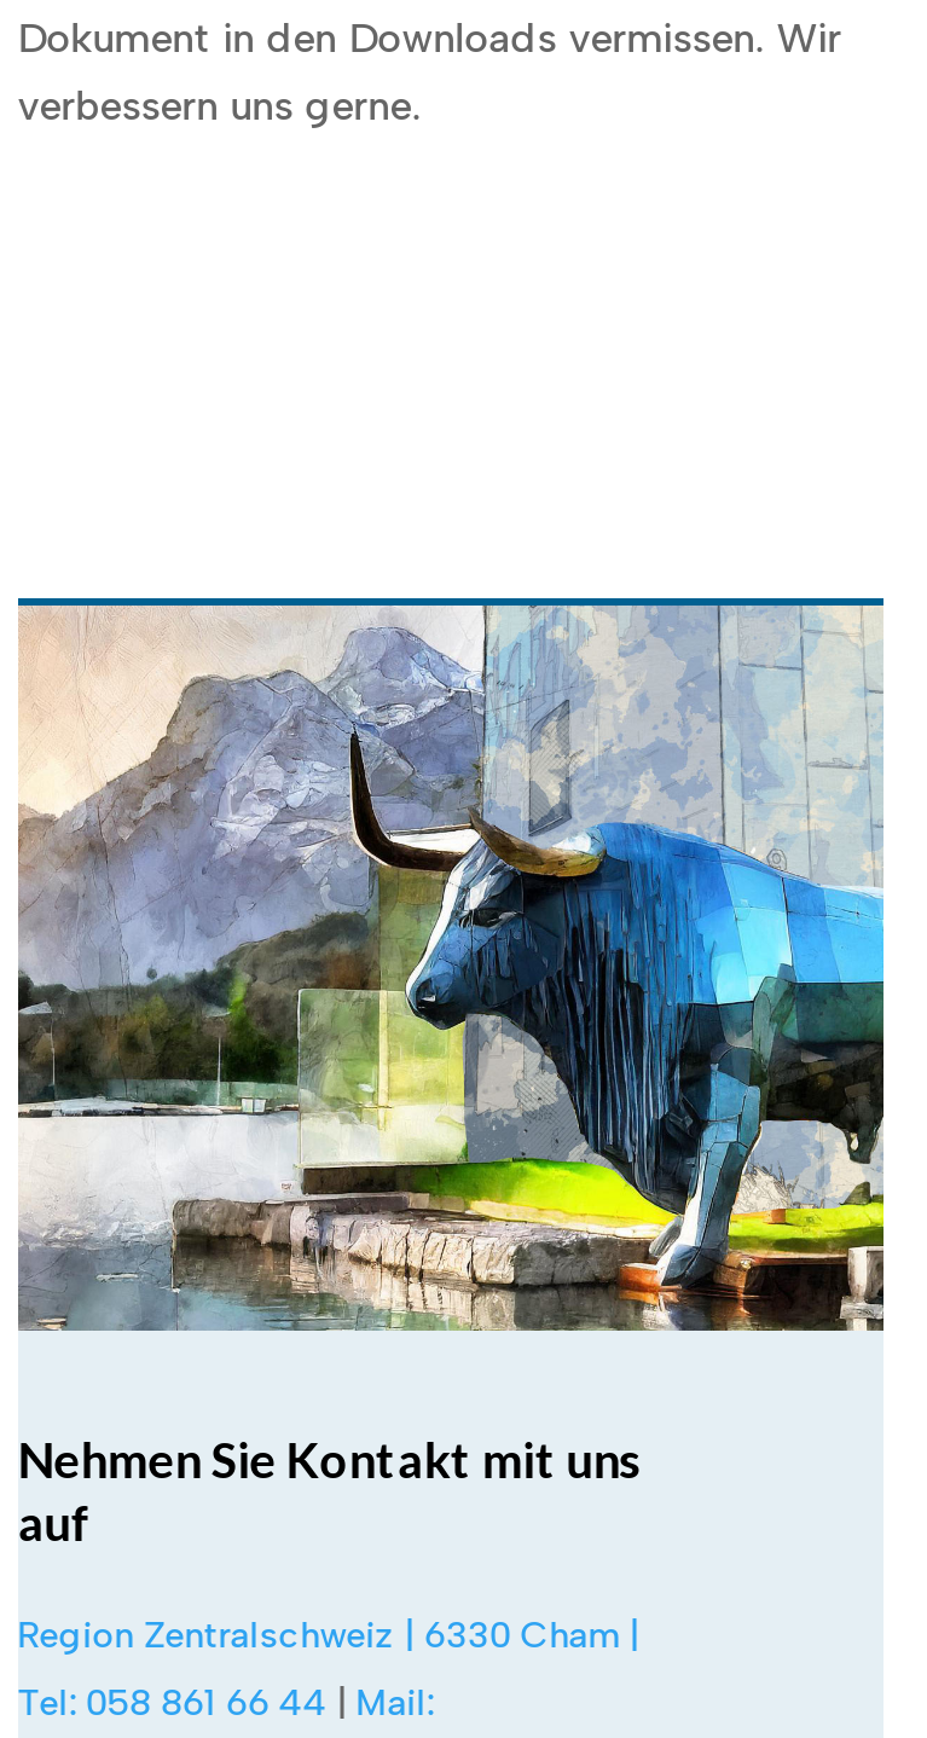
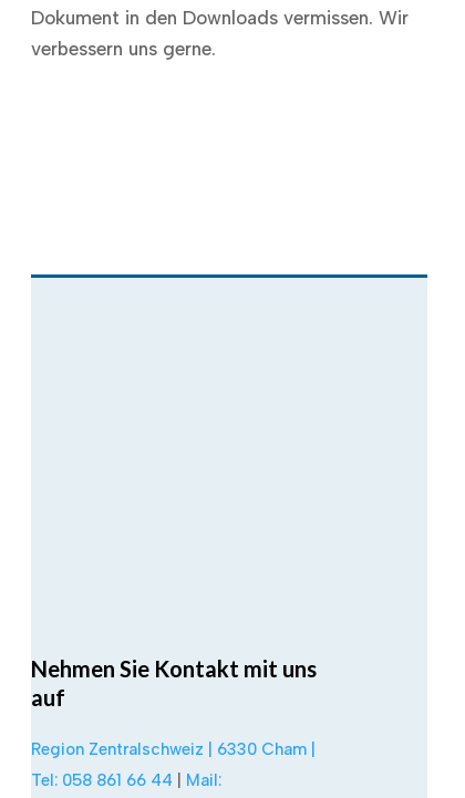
[16,606,886,1333] [image] -> none

